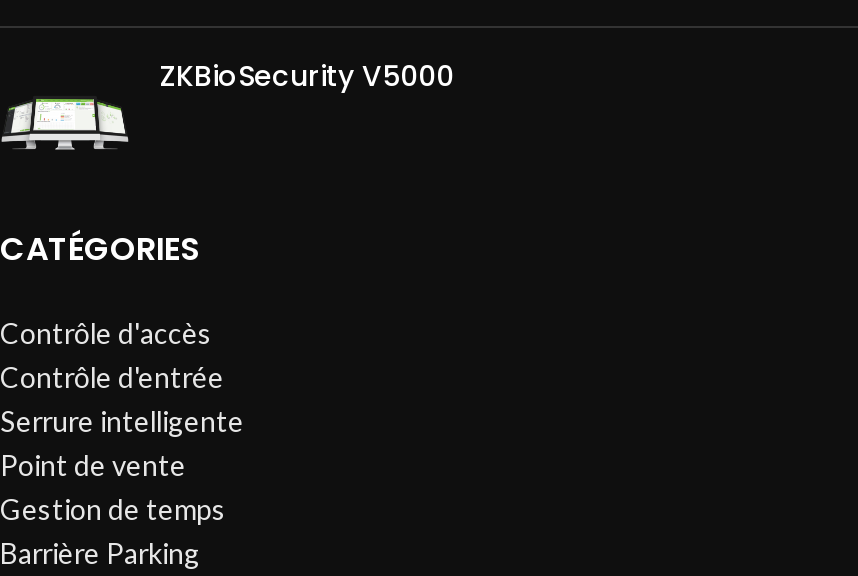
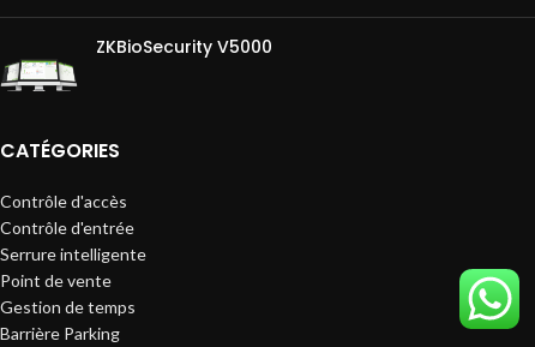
none -> [458,268,521,330] [image]

